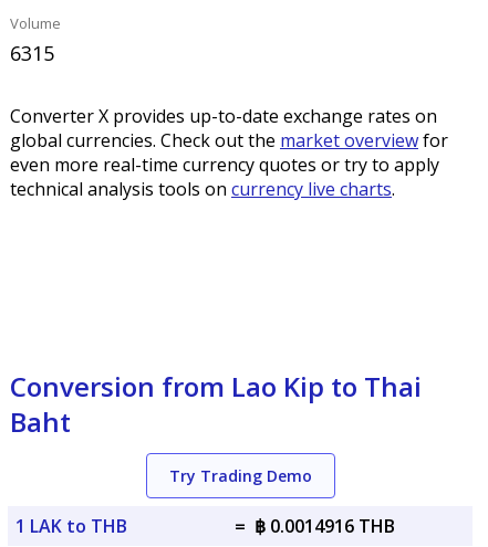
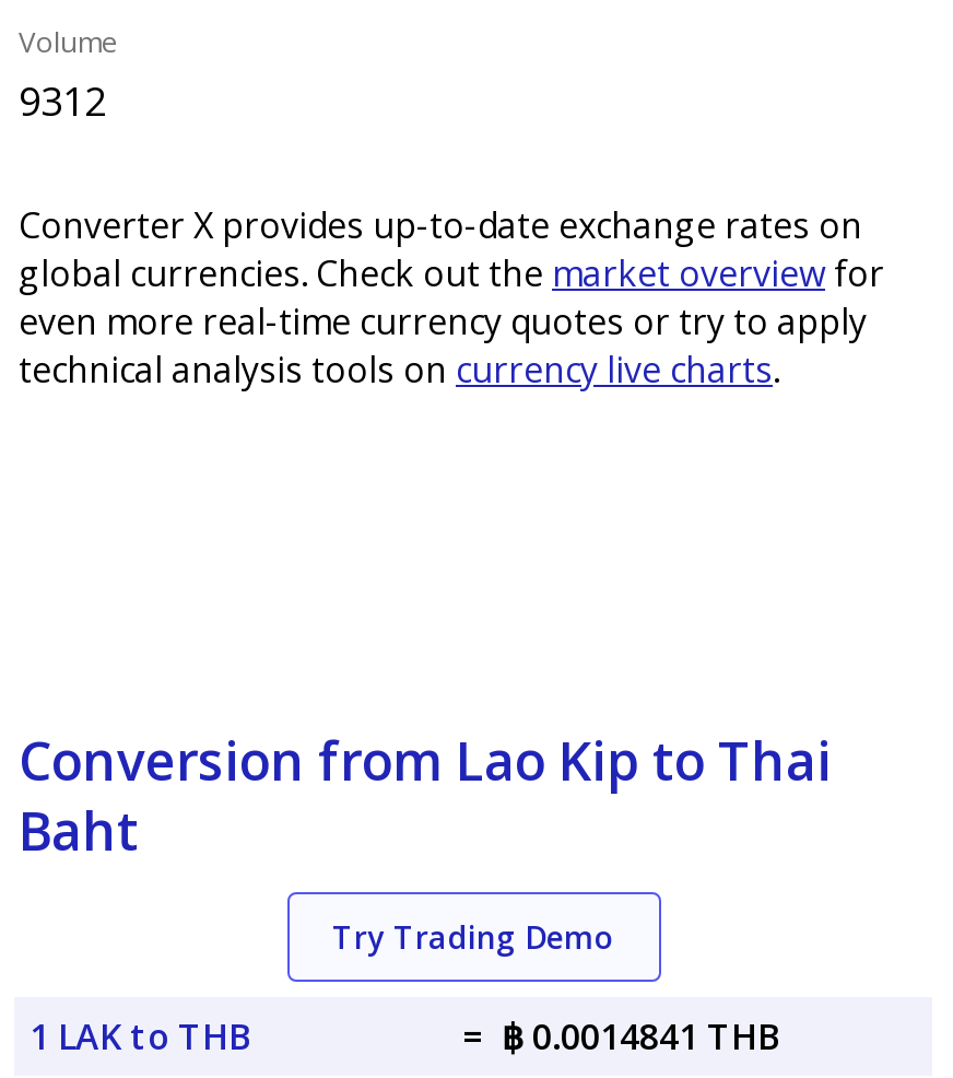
[10,40,54,66] 6315 -> [19,74,106,127] 9312
[235,514,395,538] = ฿ 0.0014916 THB -> [462,1012,779,1061] = ฿ 0.0014841 THB

